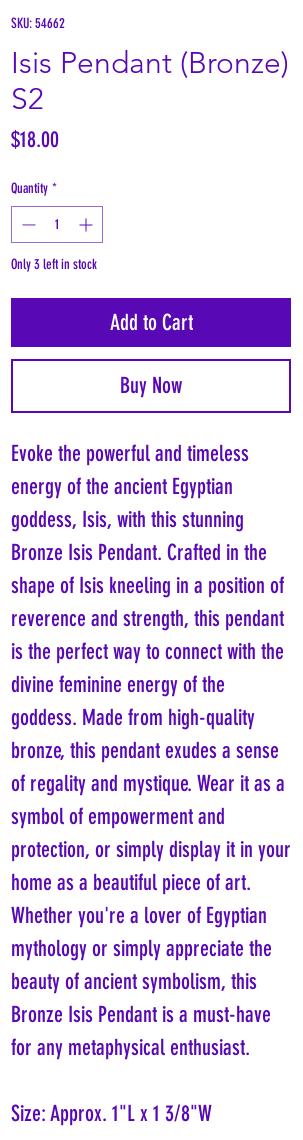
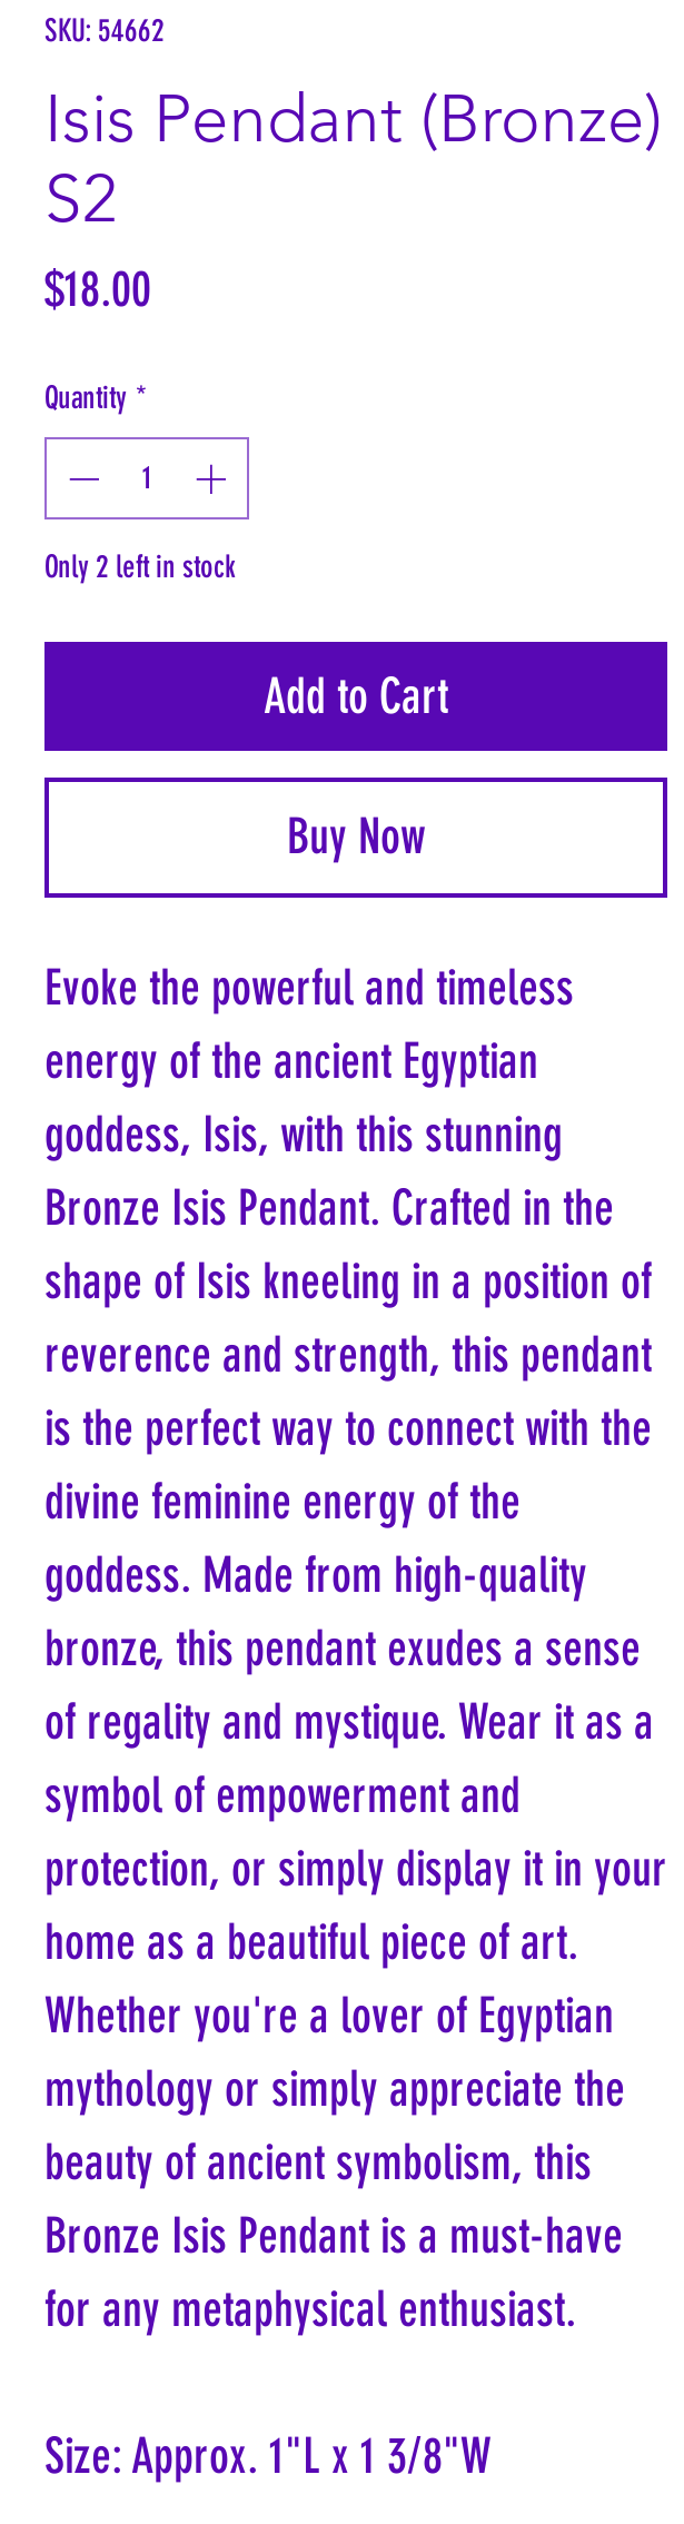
[11,256,97,273] Only 3 left in stock -> [44,549,236,587] Only 2 left in stock

